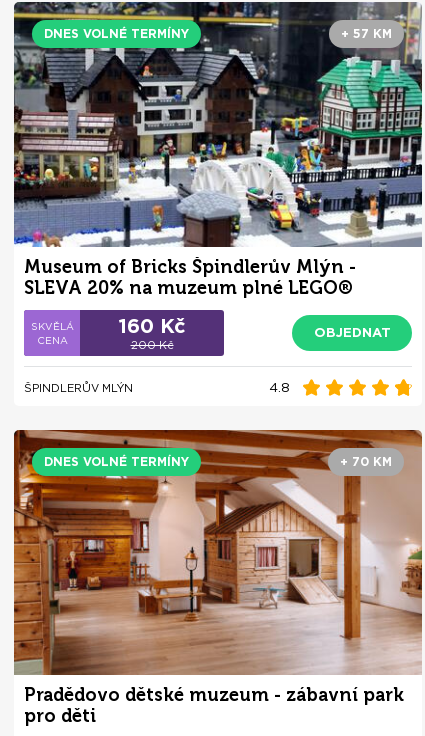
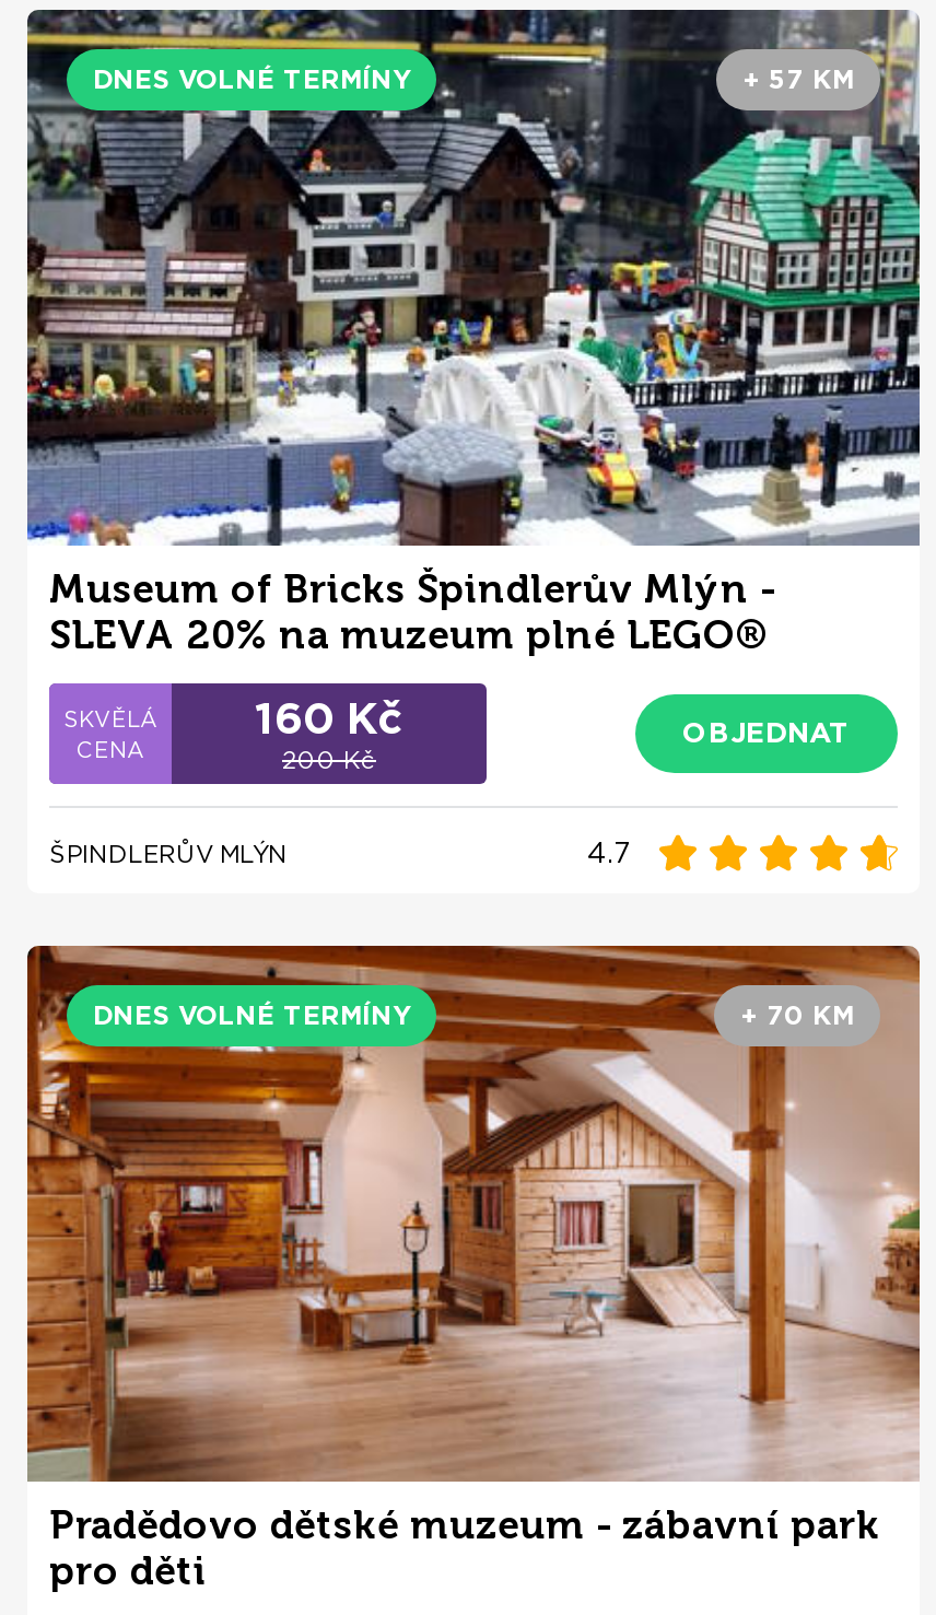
[269,380,290,395] 4.8 -> [587,837,631,870] 4.7

